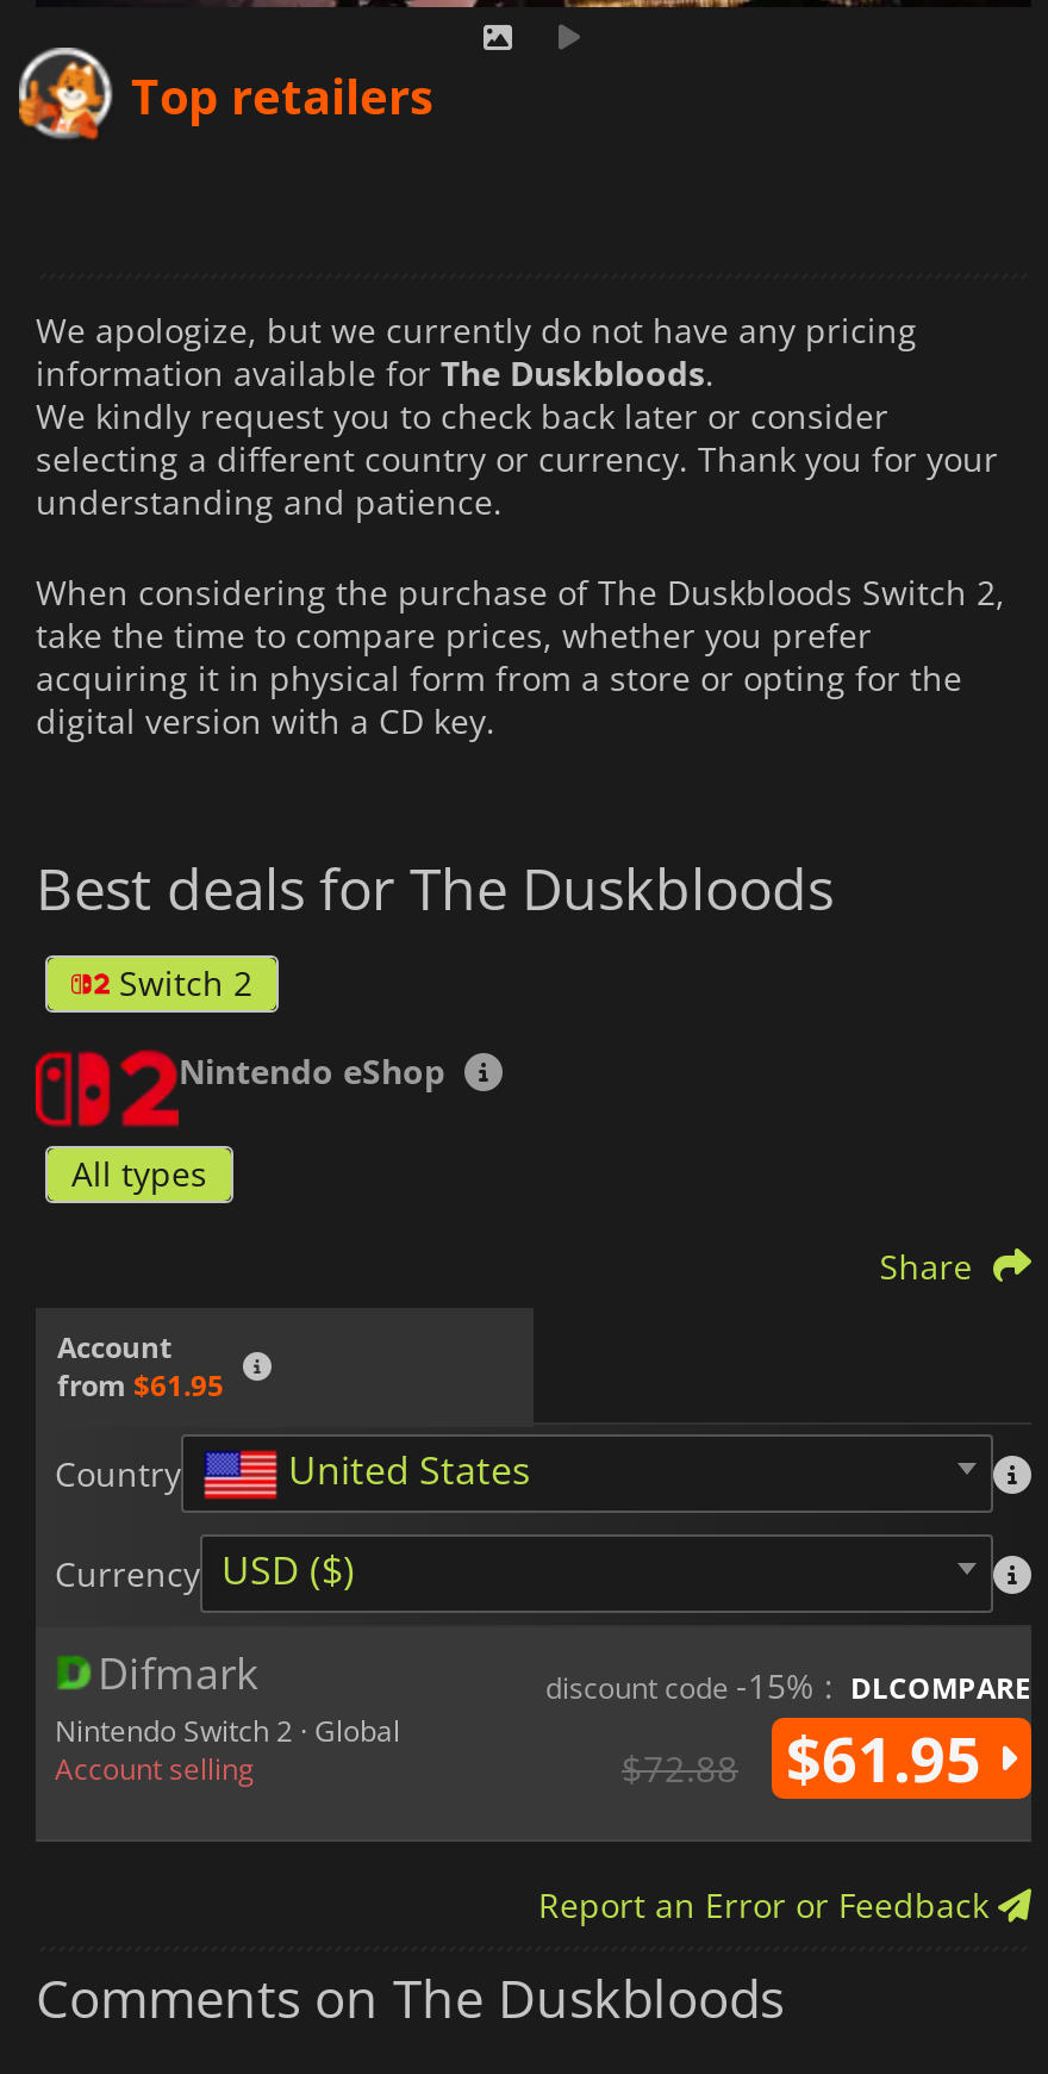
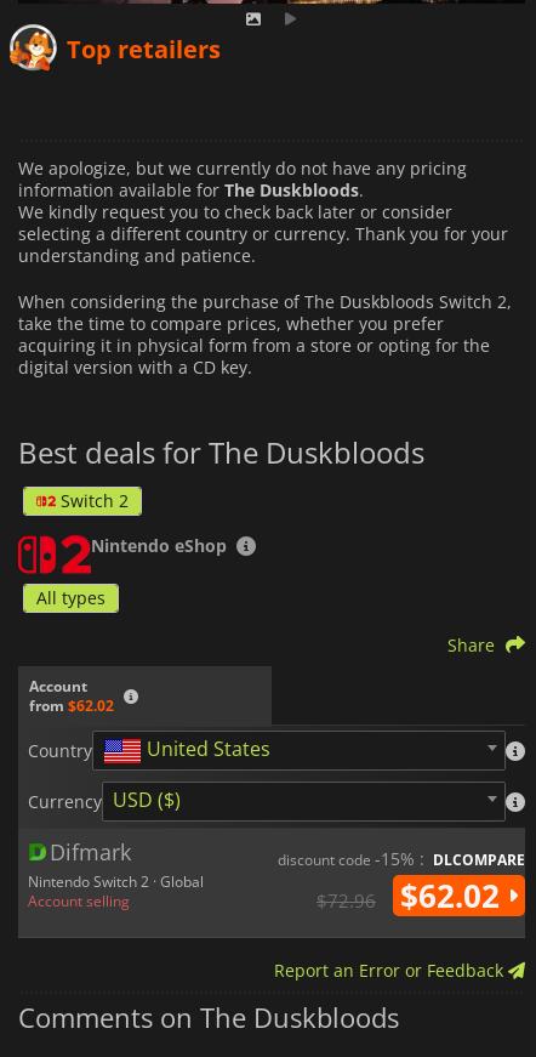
[57,1364,224,1405] from $61.95 -> [29,695,114,716] from $62.02
[786,1714,998,1800] $61.95 -> [400,873,508,917] $62.02
[622,1743,738,1791] $72.88 -> [317,888,376,912] $72.96

